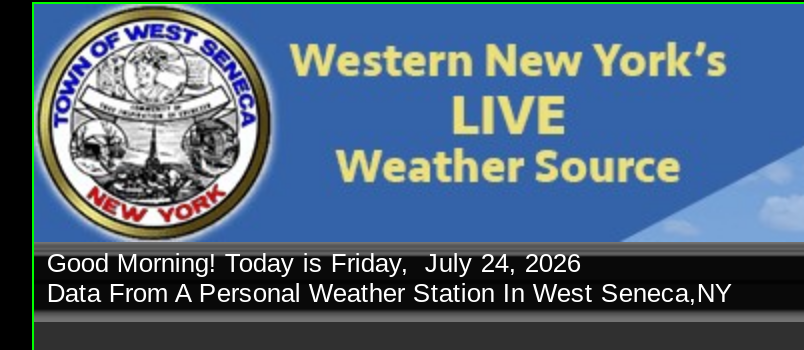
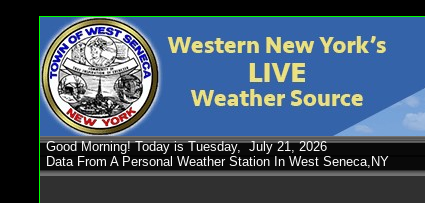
[47,249,581,279] Good Morning! Today is Friday,July 24, 2026 -> [46,139,327,154] Good Morning! Today is Tuesday,July 21, 2026

